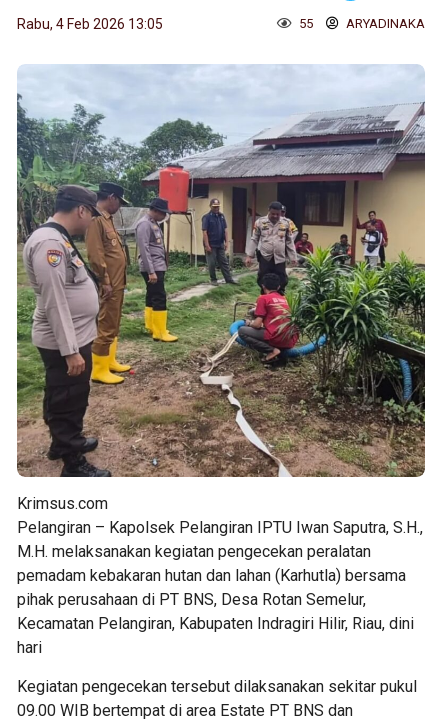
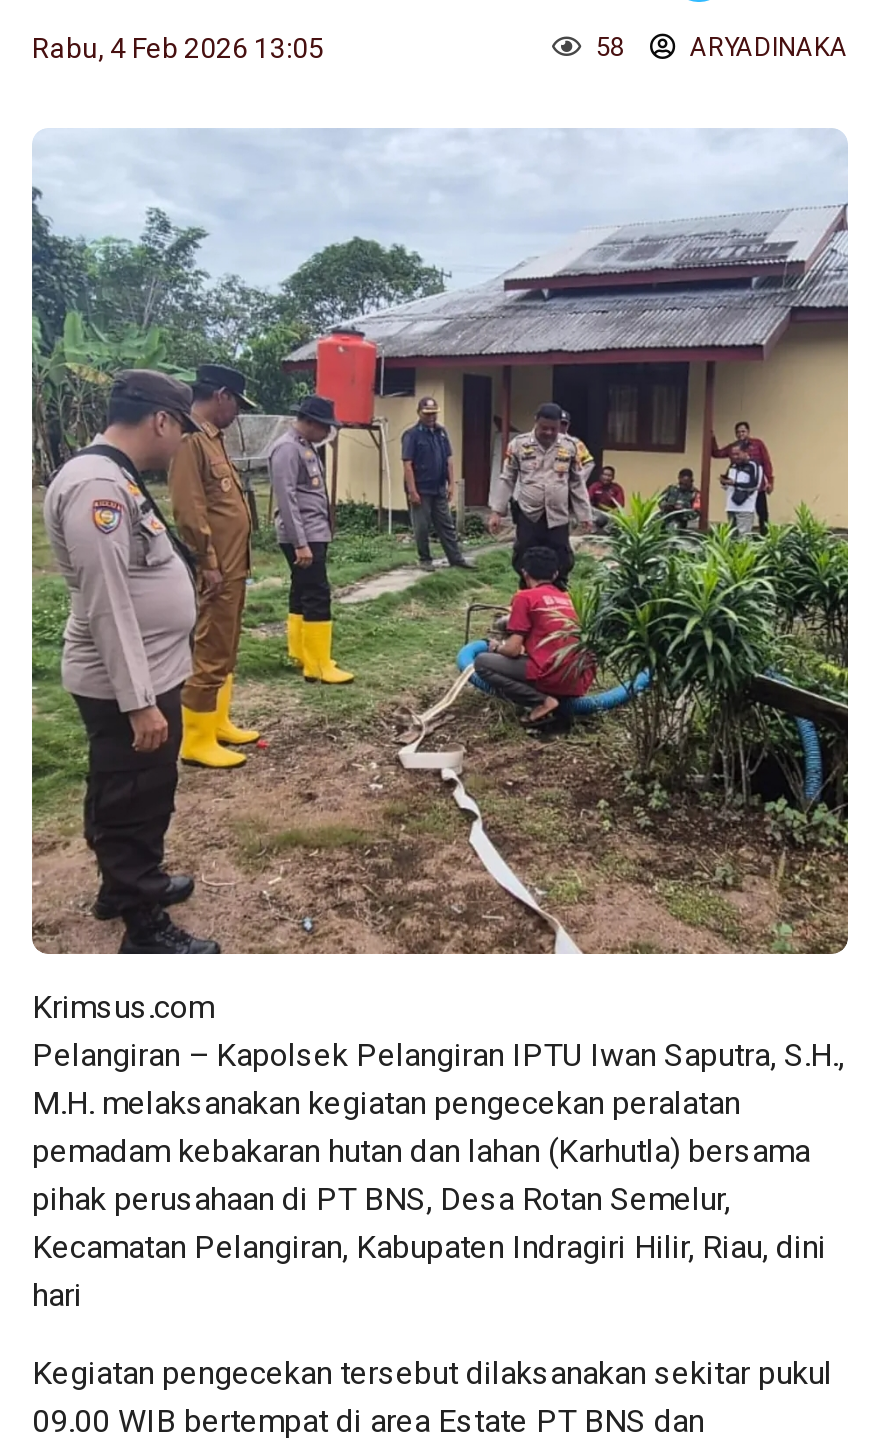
[296,16,425,31] 55 ARYADINAKA -> [590,32,848,62] 58 ARYADINAKA

